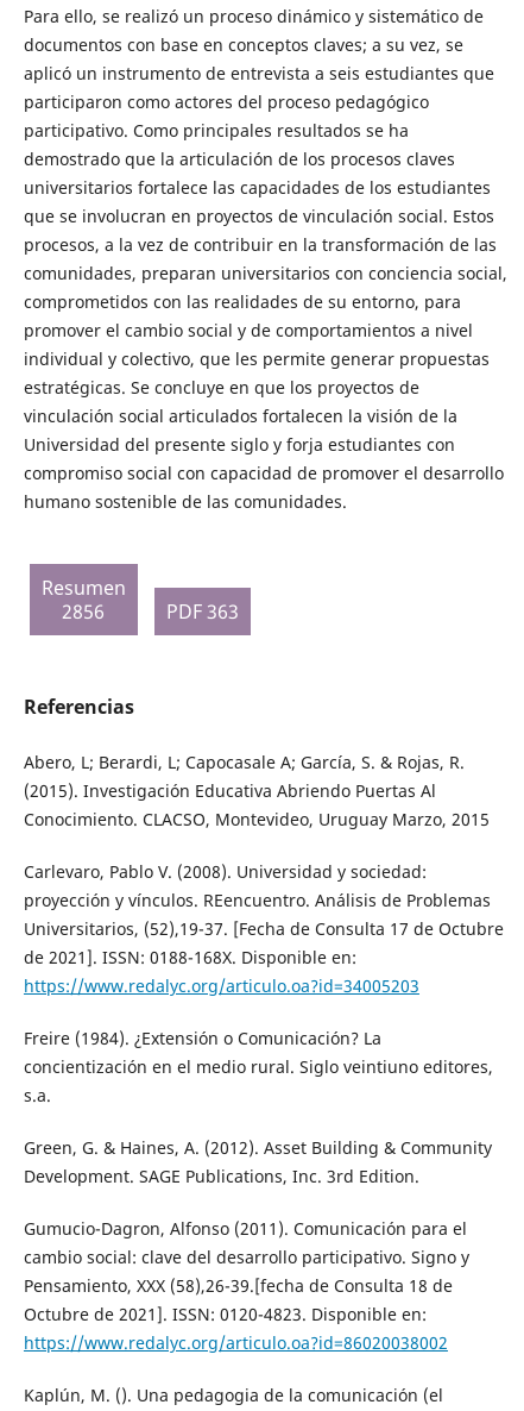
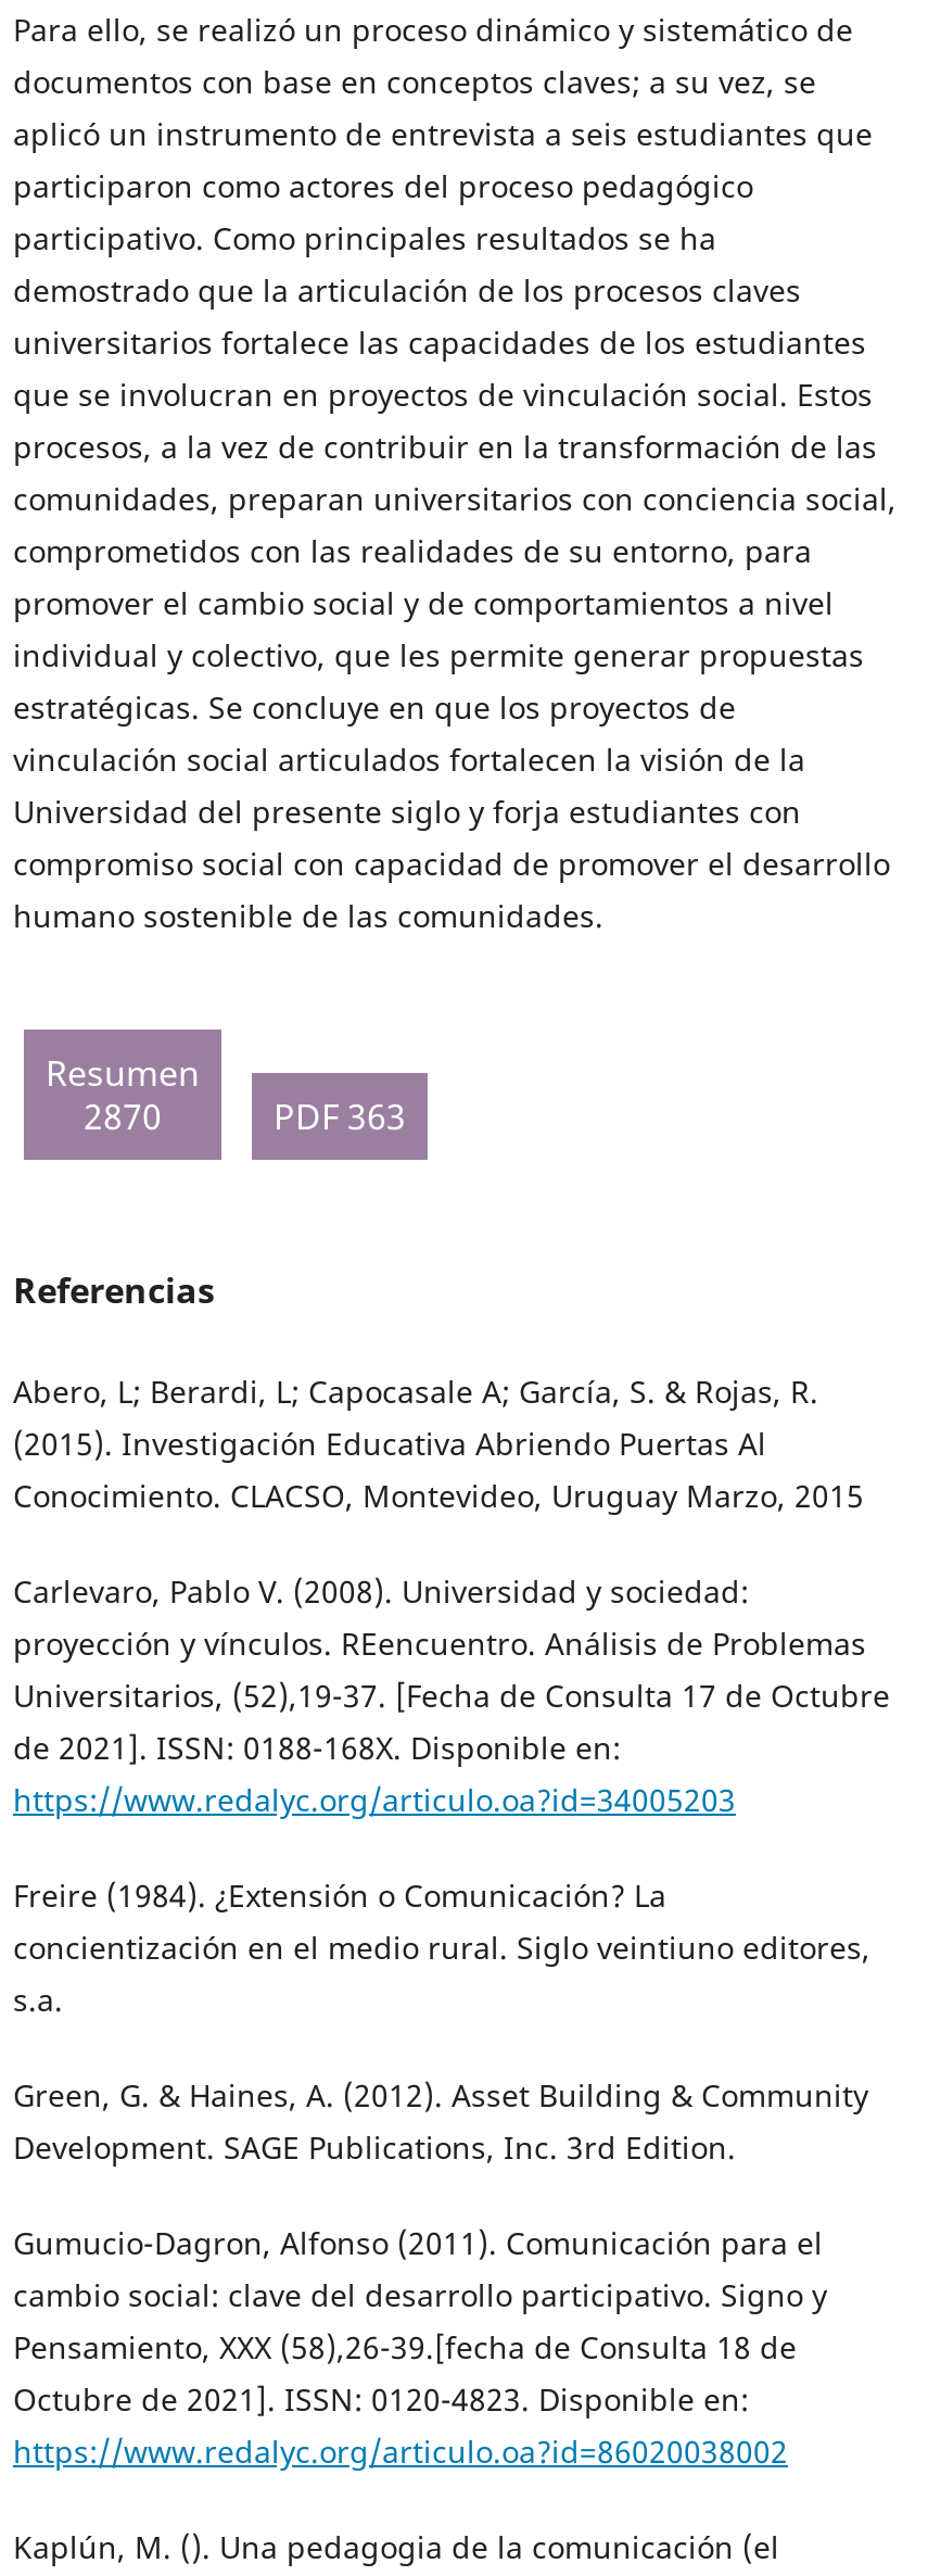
[62,598,105,624] 2856 -> [84,1091,162,1139] 2870

